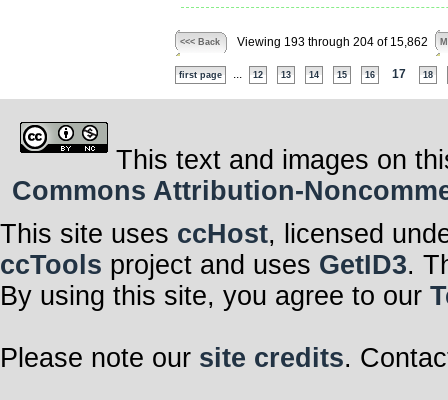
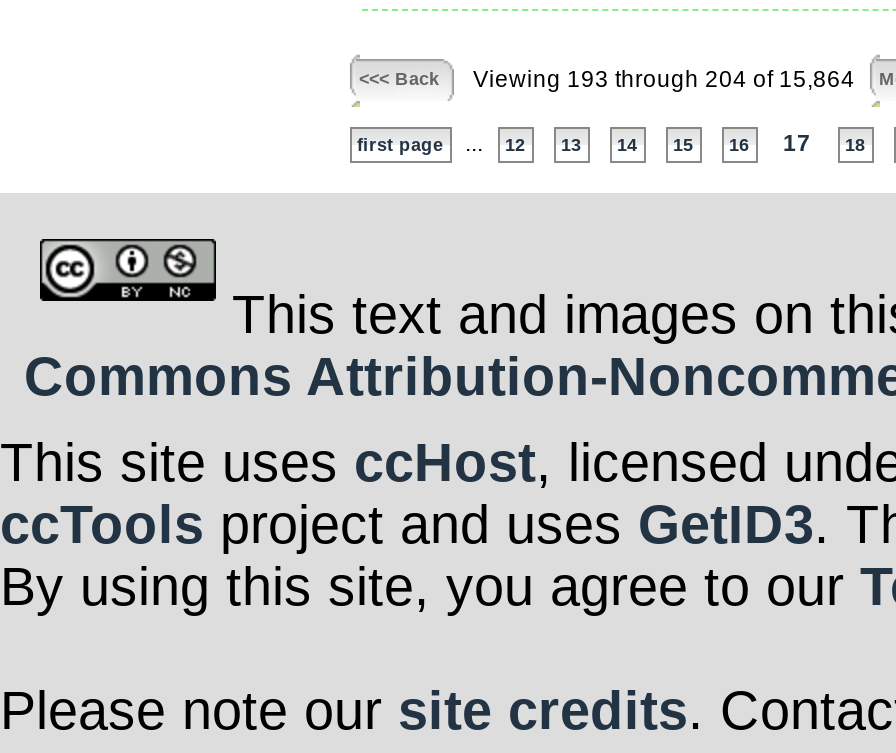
[236,35,427,47] Viewing 193 through 204 of 15,862 -> [473,66,855,90] Viewing 193 through 204 of 15,864

